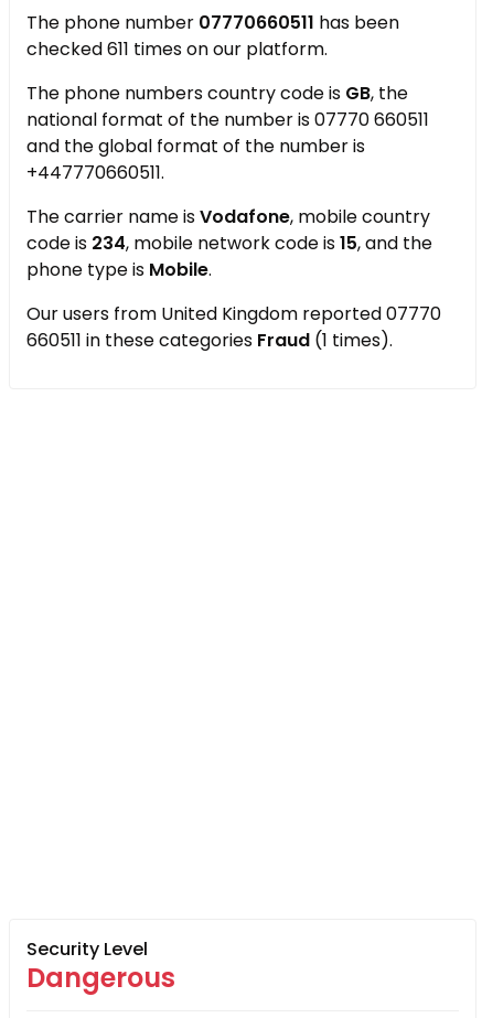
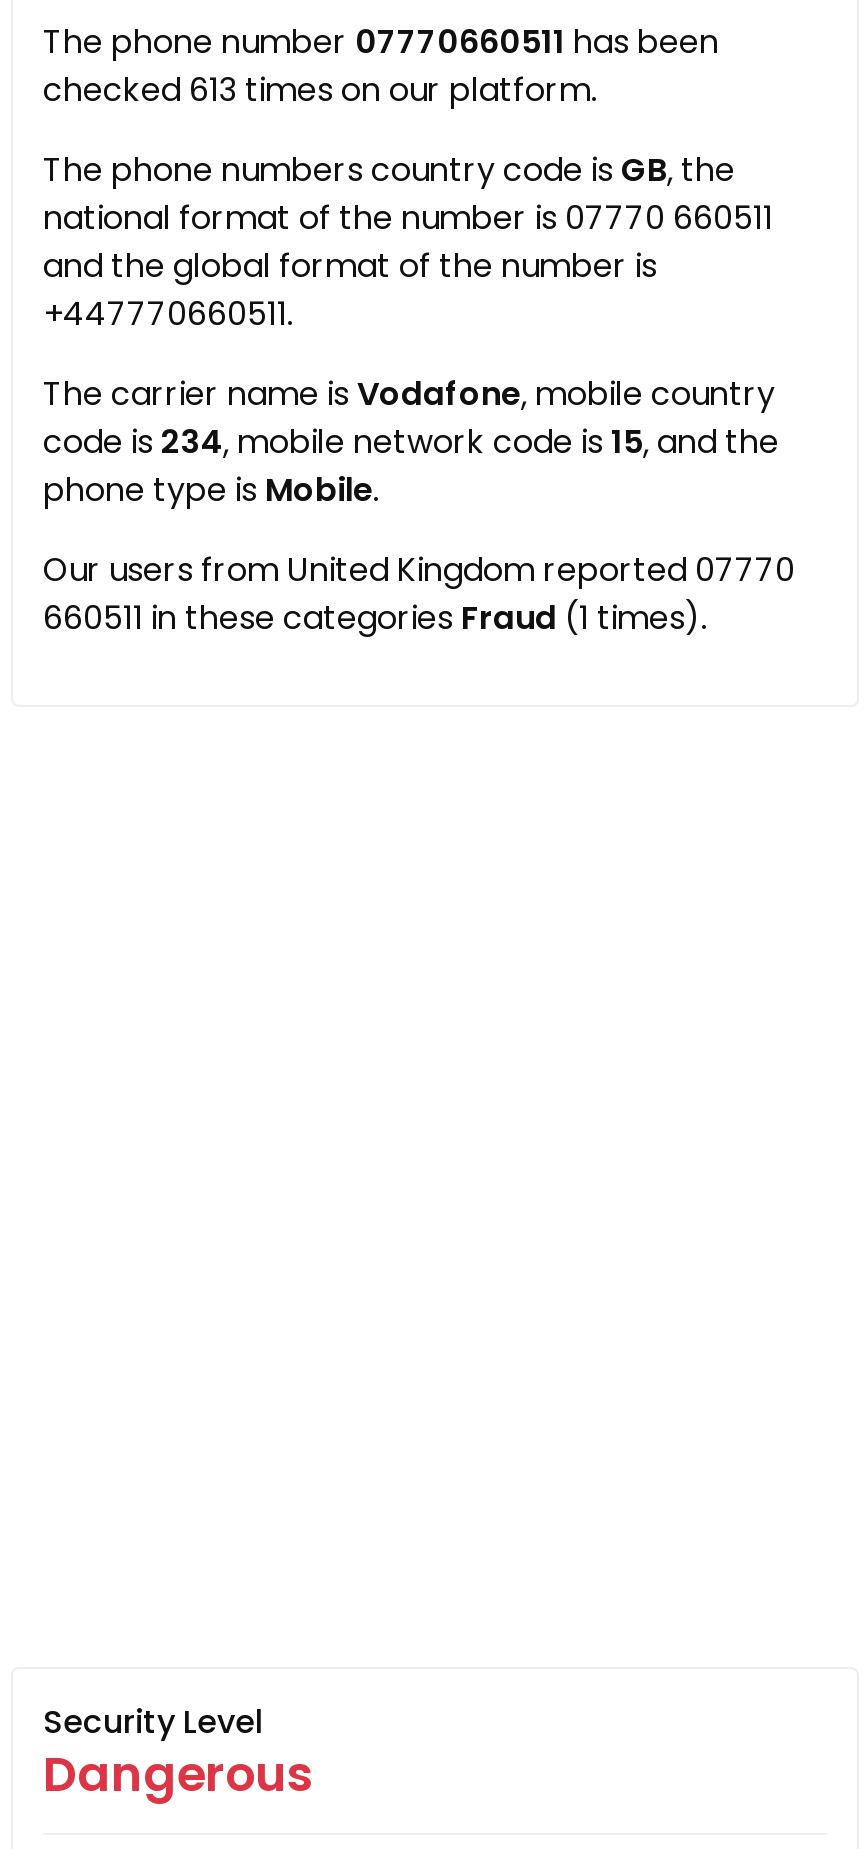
[26,36,328,62] checked 611 times on our platform. -> [43,67,597,113] checked 613 times on our platform.

